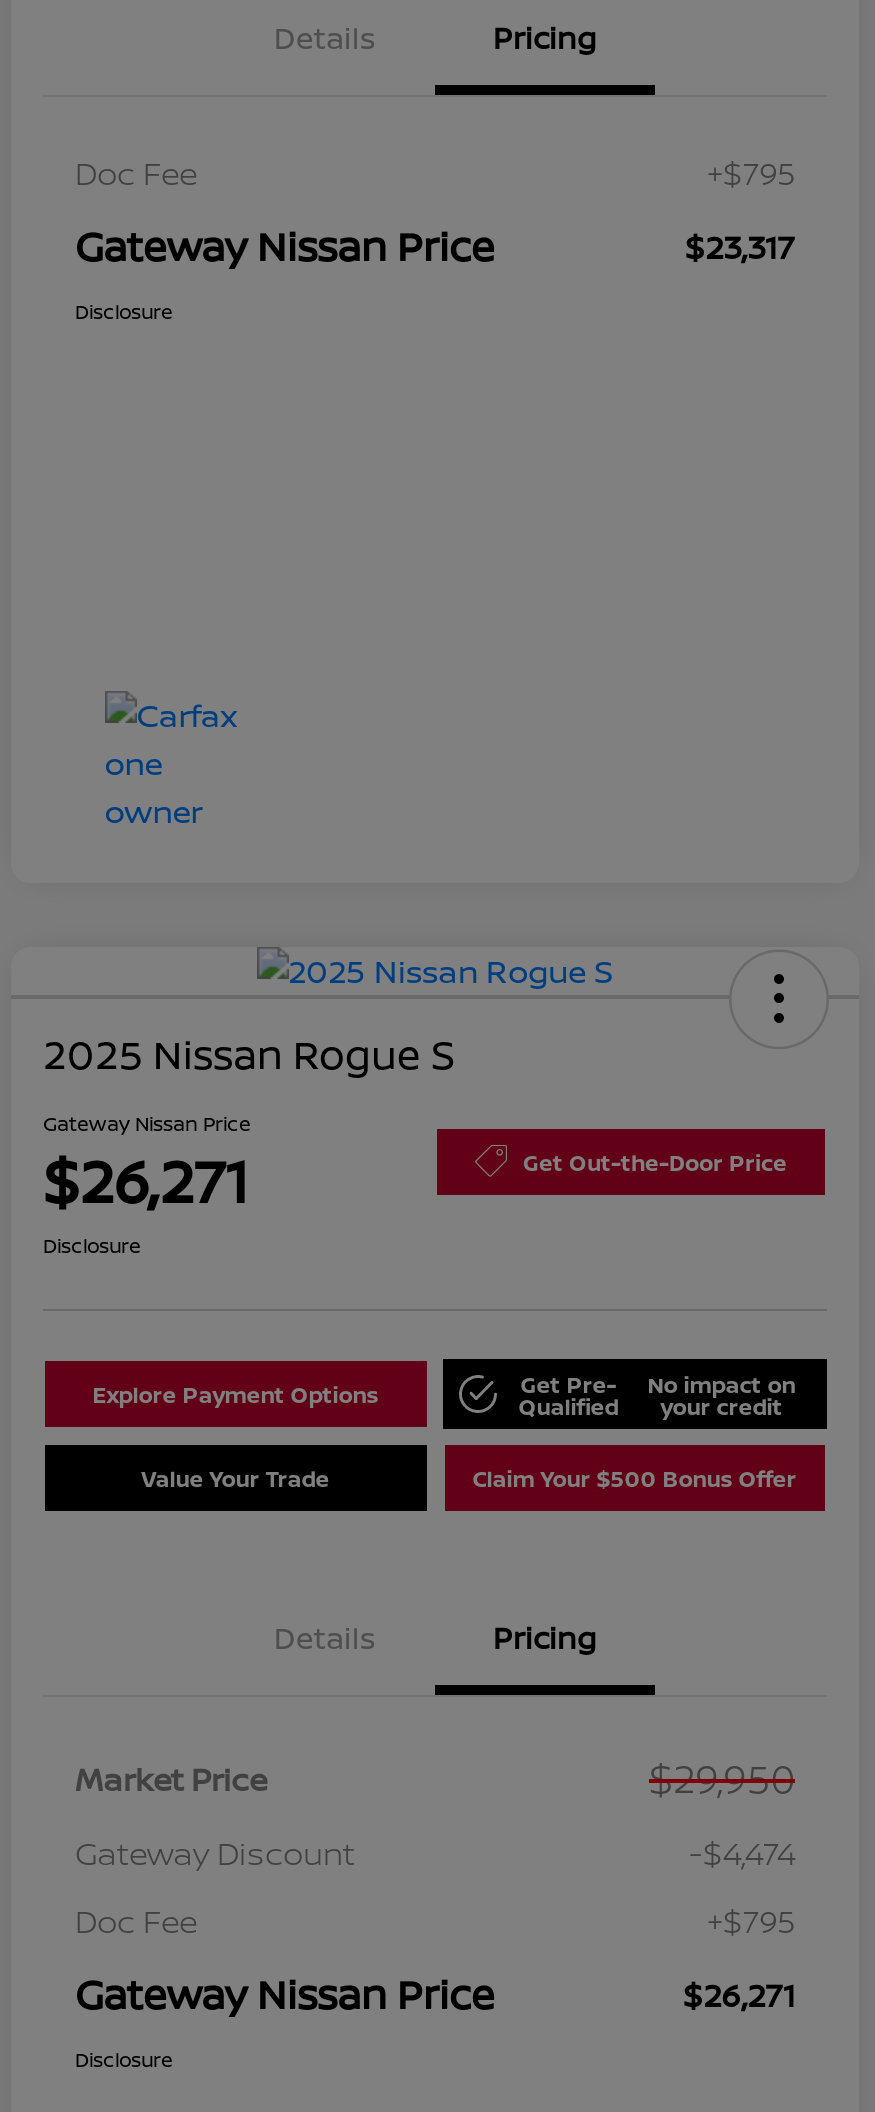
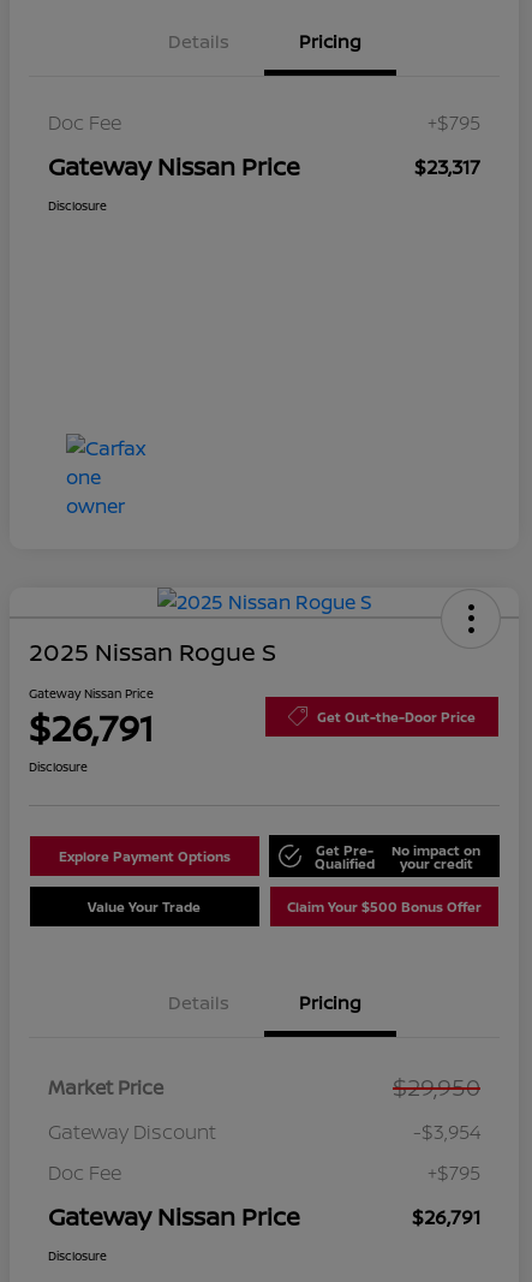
[43,1139,249,1221] $26,271 -> [29,703,154,752] $26,791
[689,1831,795,1875] -$4,474 -> [413,1119,480,1145] -$3,954
[683,1973,795,2017] $26,271 -> [412,1204,480,1231] $26,791

